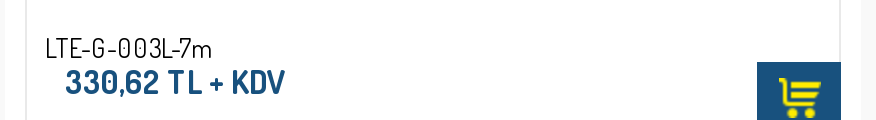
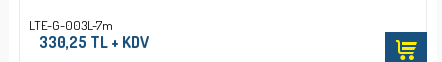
[65,62,285,102] 330,62 TL + KDV -> [39,32,149,52] 330,25 TL + KDV

